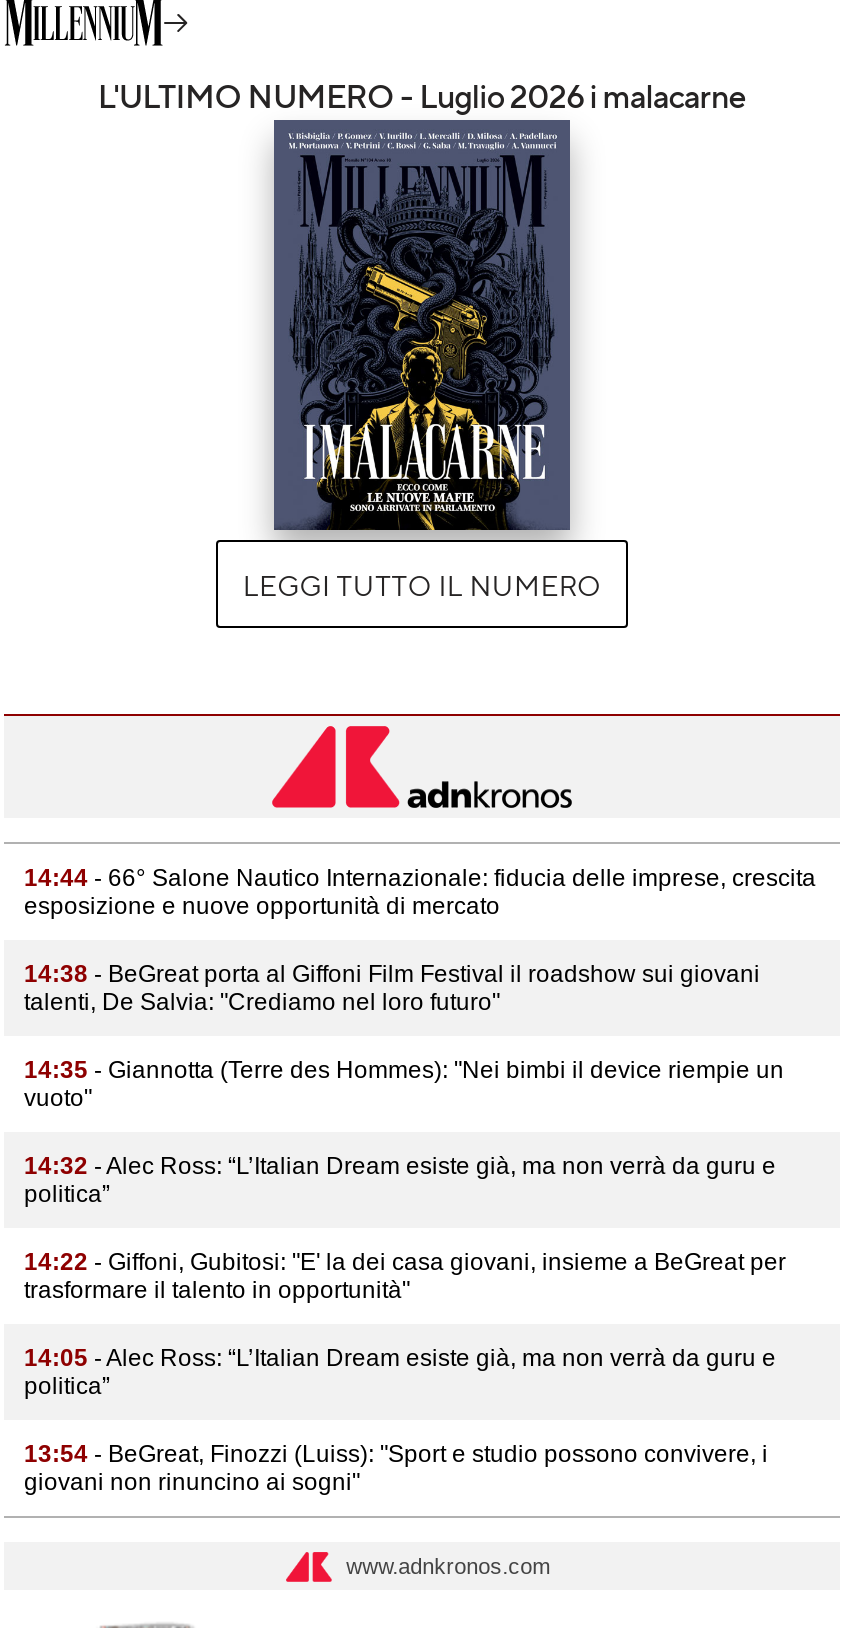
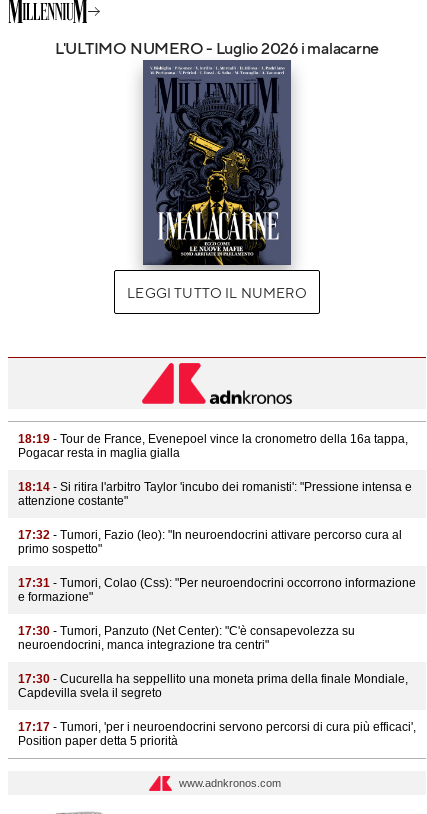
[24,864,816,920] 14:44 - 66° Salone Nautico Internazionale: fiducia delle imprese, crescita | esposizione e nuove opportunità di mercato -> [18,432,408,460] 18:19 - Tour de France, Evenepoel vince la cronometro della 16a tappa, | Pogacar resta in maglia gialla
[24,960,760,1016] 14:38 - BeGreat porta al Giffoni Film Festival il roadshow sui giovani | talenti, De Salvia: "Crediamo nel loro futuro" -> [18,480,412,508] 18:14 - Si ritira l'arbitro Taylor 'incubo dei romanisti': "Pressione intensa e | attenzione costante"
[24,1056,784,1112] 14:35 - Giannotta (Terre des Hommes): "Nei bimbi il device riempie un | vuoto" -> [18,528,402,556] 17:32 - Tumori, Fazio (Ieo): "In neuroendocrini attivare percorso cura al | primo sospetto"
[24,1152,776,1208] 14:32 - Alec Ross: “L’Italian Dream esiste già, ma non verrà da guru e | politica” -> [18,576,416,604] 17:31 - Tumori, Colao (Css): "Per neuroendocrini occorrono informazione | e formazione"
[24,1248,786,1304] 14:22 - Giffoni, Gubitosi: "E' la dei casa giovani, insieme a BeGreat per | trasformare il talento in opportunità" -> [18,624,355,652] 17:30 - Tumori, Panzuto (Net Center): "C'è consapevolezza su | neuroendocrini, manca integrazione tra centri"
[24,1344,776,1400] 14:05 - Alec Ross: “L’Italian Dream esiste già, ma non verrà da guru e | politica” -> [18,672,408,700] 17:30 - Cucurella ha seppellito una moneta prima della finale Mondiale, | Capdevilla svela il segreto
[24,1440,768,1496] 13:54 - BeGreat, Finozzi (Luiss): "Sport e studio possono convivere, i | giovani non rinuncino ai sogni" -> [18,720,416,748] 17:17 - Tumori, 'per i neuroendocrini servono percorsi di cura più efficaci', | Position paper detta 5 priorità

